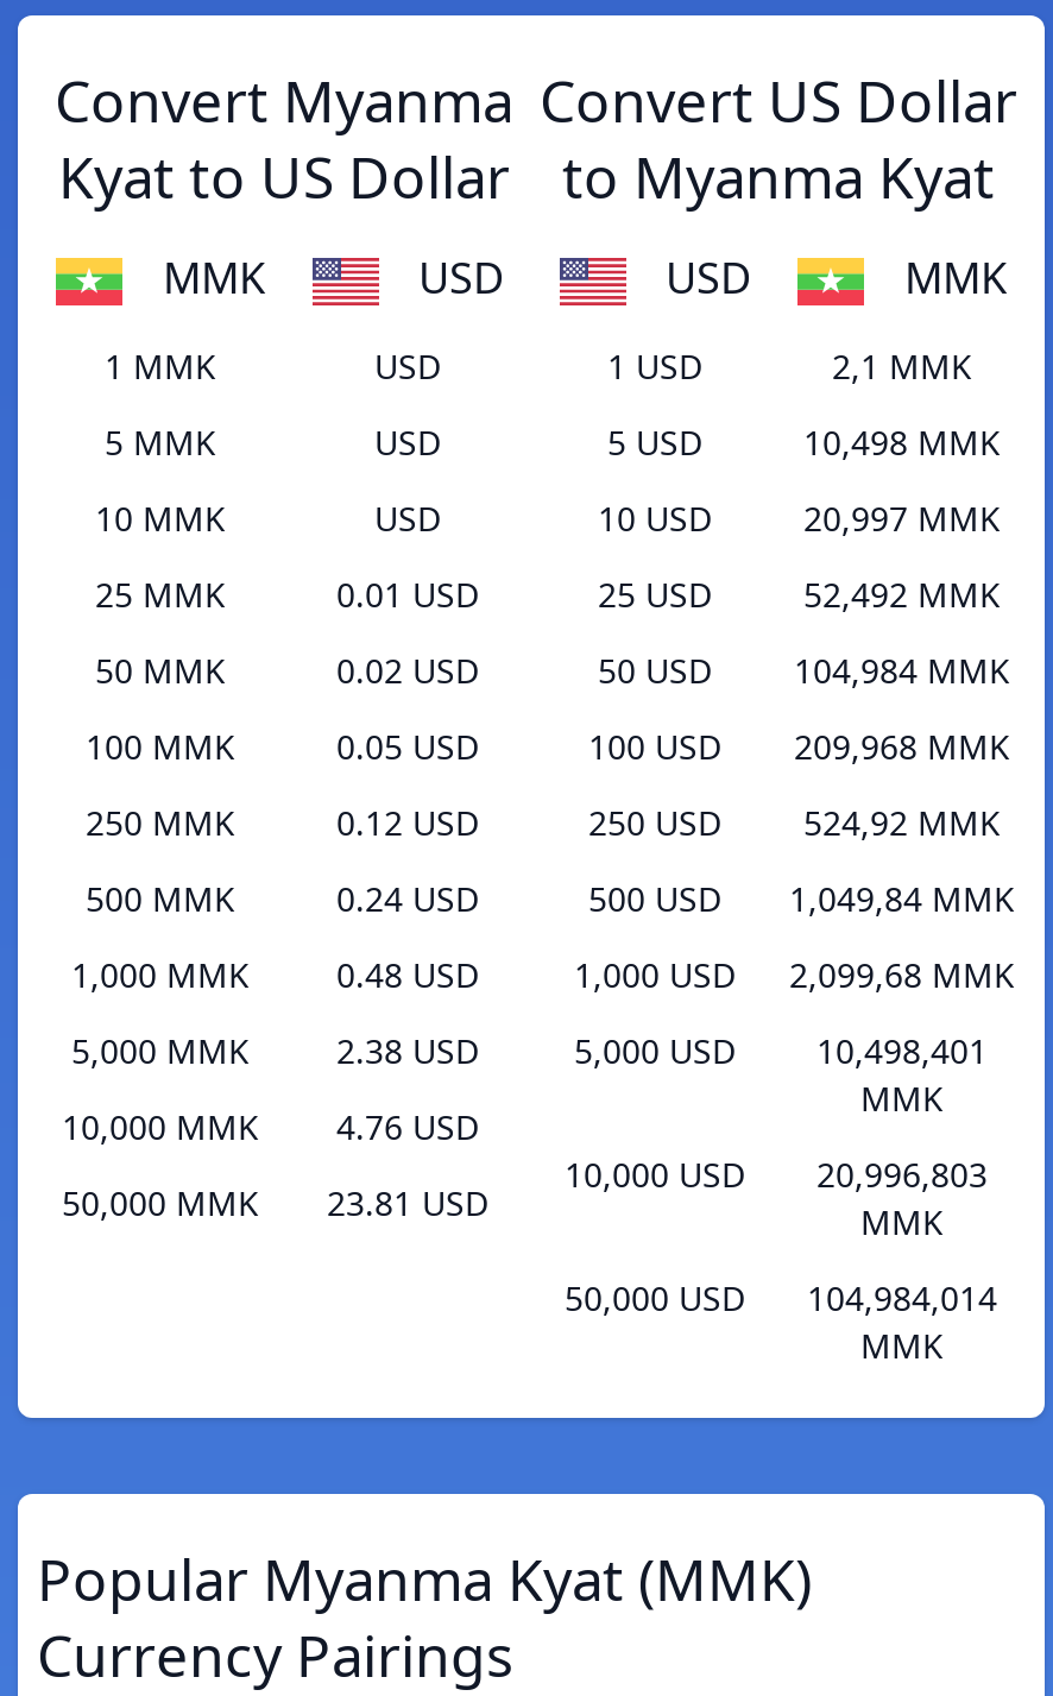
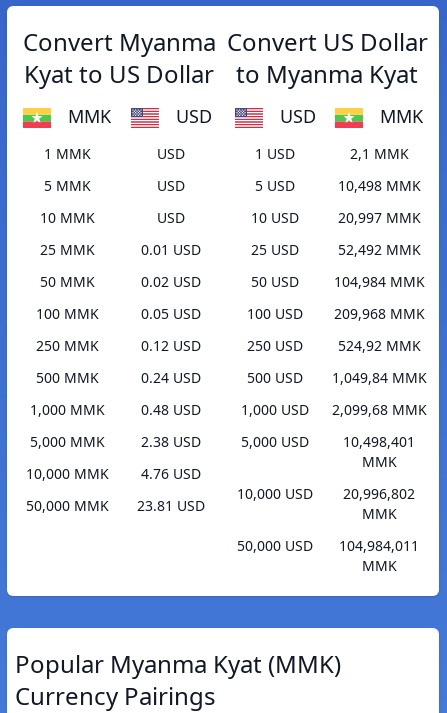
[565,1152,988,1197] 10,000 USD 20,996,803 -> [237,484,415,503] 10,000 USD 20,996,802
[565,1276,997,1321] 50,000 USD 104,984,014 -> [237,536,419,555] 50,000 USD 104,984,011

